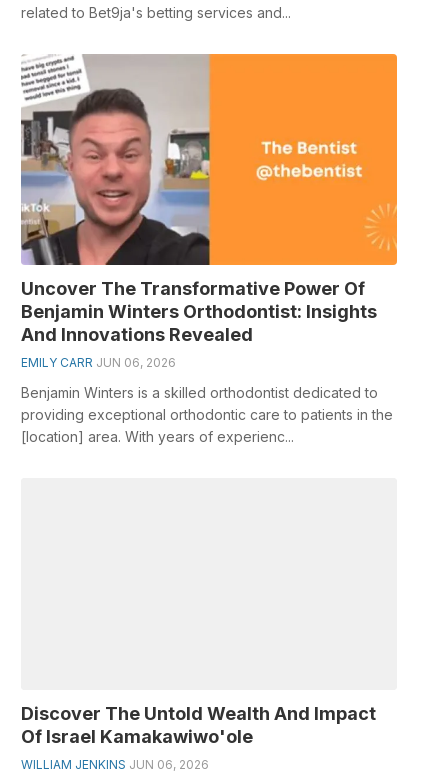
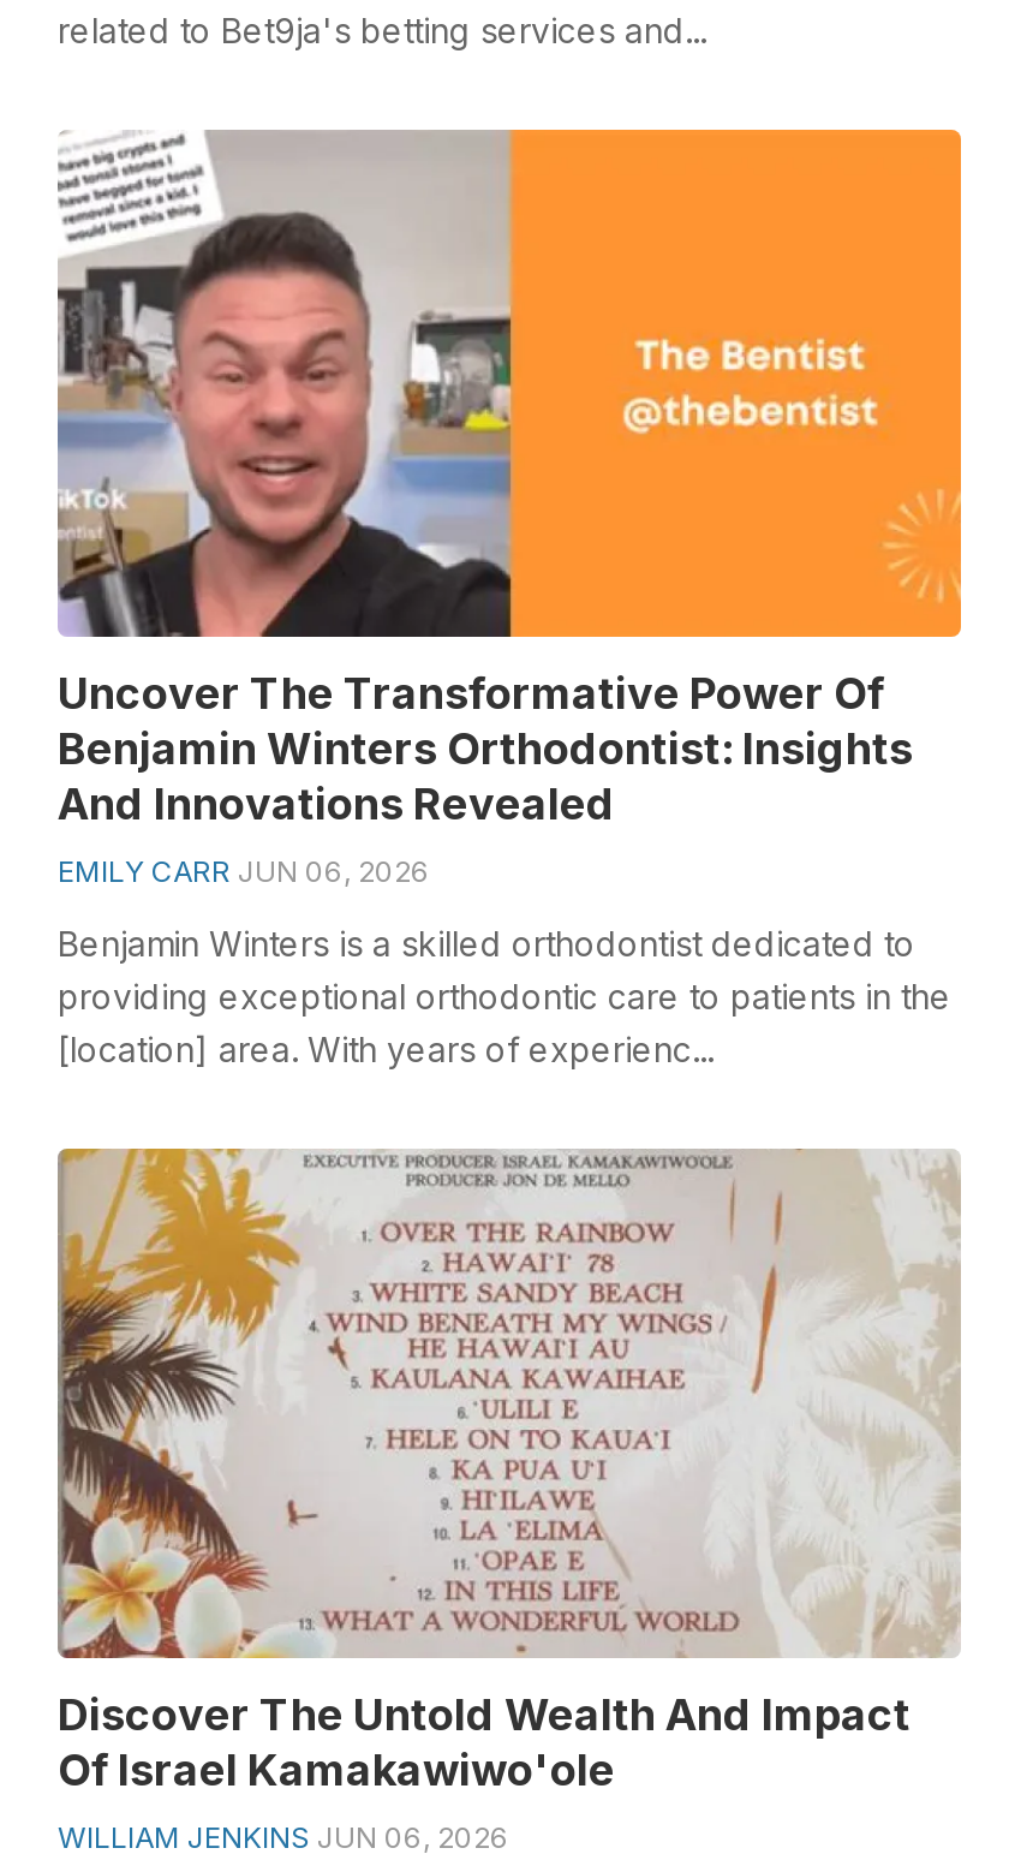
none -> [55,1146,961,1661] [image]

